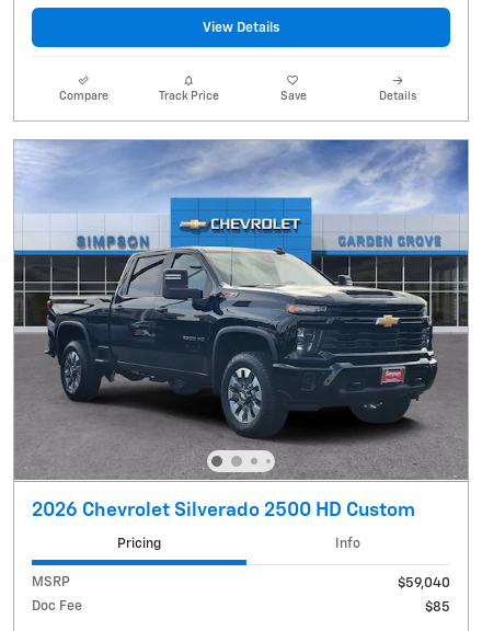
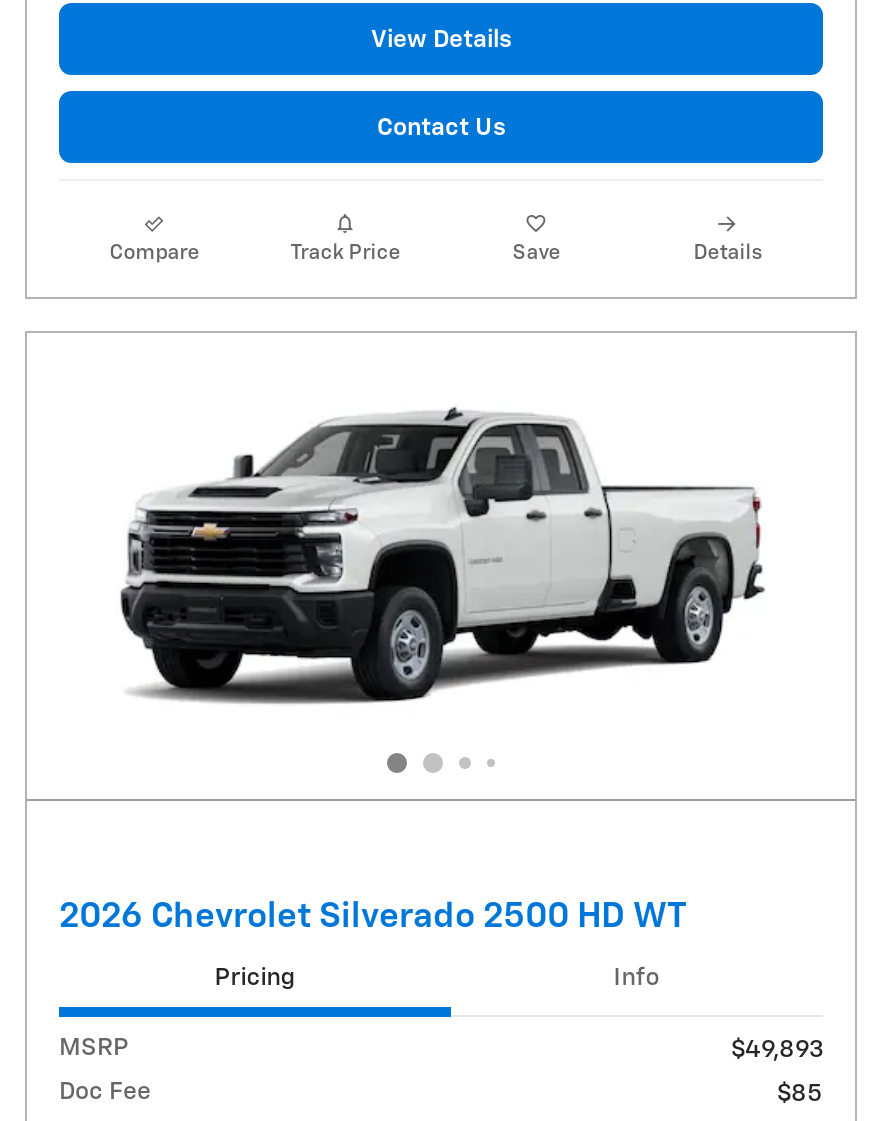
none -> [377,115,505,141] Contact Us
moved [59,91,416,102] -> [109,244,761,264]: Compare | Track Price | Save | Details
[13,139,469,521] [image] | 2026 Chevrolet Silverado 2500 HD Custom -> [27,333,855,936] [image] | 2026 Chevrolet Silverado 2500 HD WT
[398,576,450,590] $59,040 -> [731,1037,823,1063] $49,893

